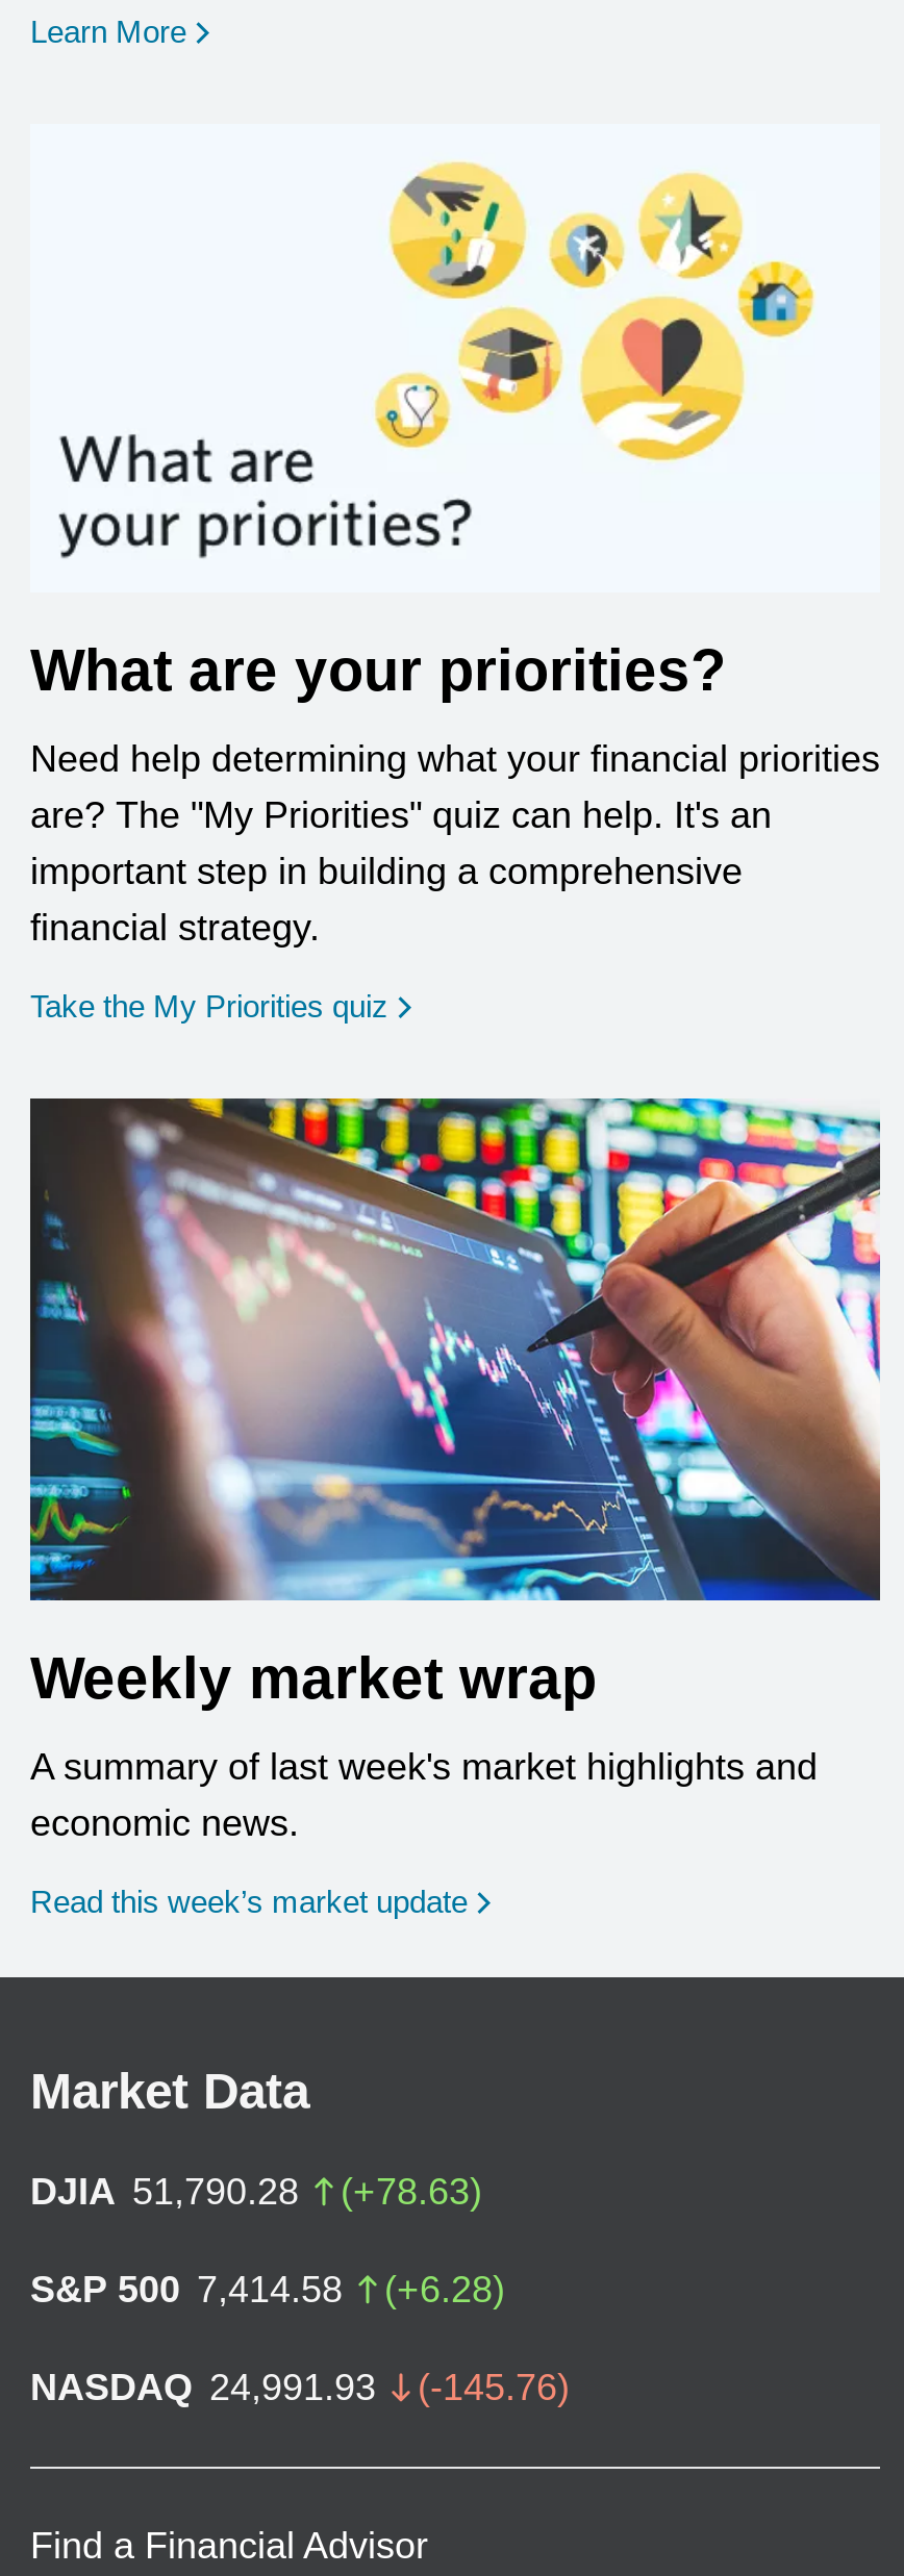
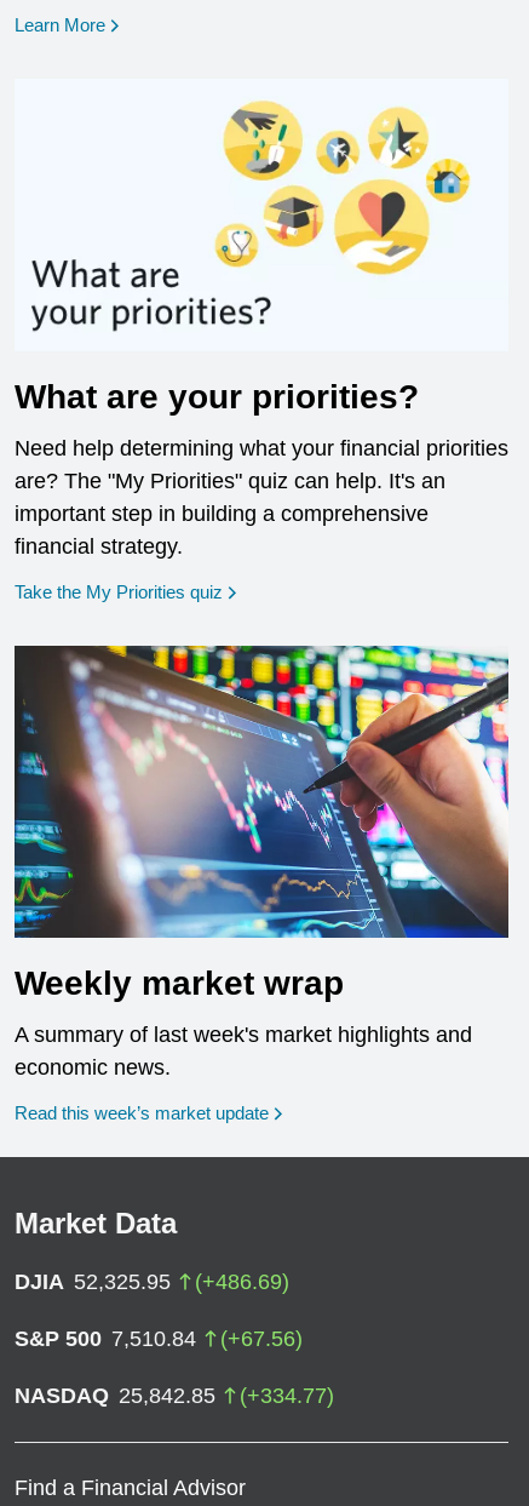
[30,2171,482,2212] DJIA 51,790.28 | (+78.63) -> [15,1269,289,1294] DJIA 52,325.95 | (+486.69)
[30,2268,505,2310] S&P 500 7,414.58 | (+6.28) -> [15,1326,303,1351] S&P 500 7,510.84 | (+67.56)
[30,2366,570,2408] NASDAQ 24,991.93 | (-145.76) -> [15,1383,334,1408] NASDAQ 25,842.85 | (+334.77)

